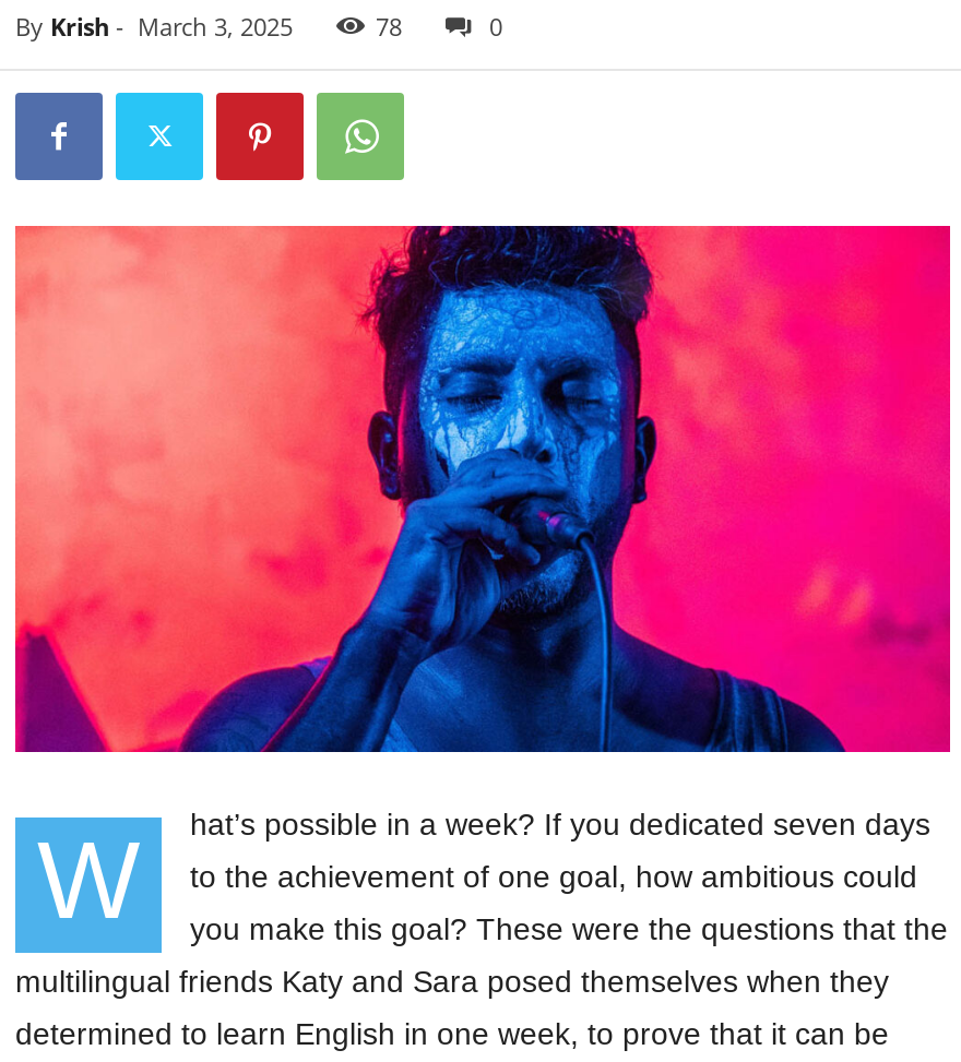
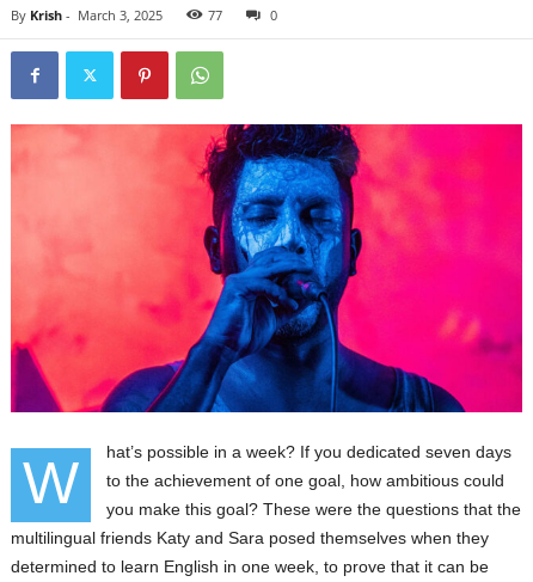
[376,10,402,43] 78 -> [208,6,222,24] 77

